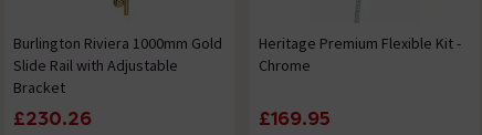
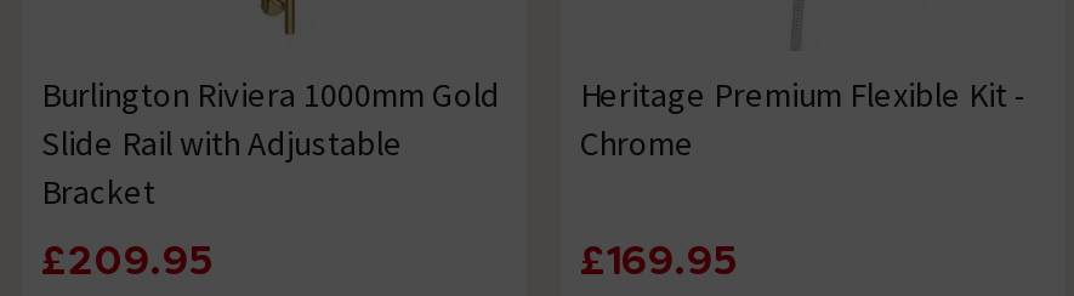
[13,107,92,131] £230.26 -> [41,235,214,286] £209.95

